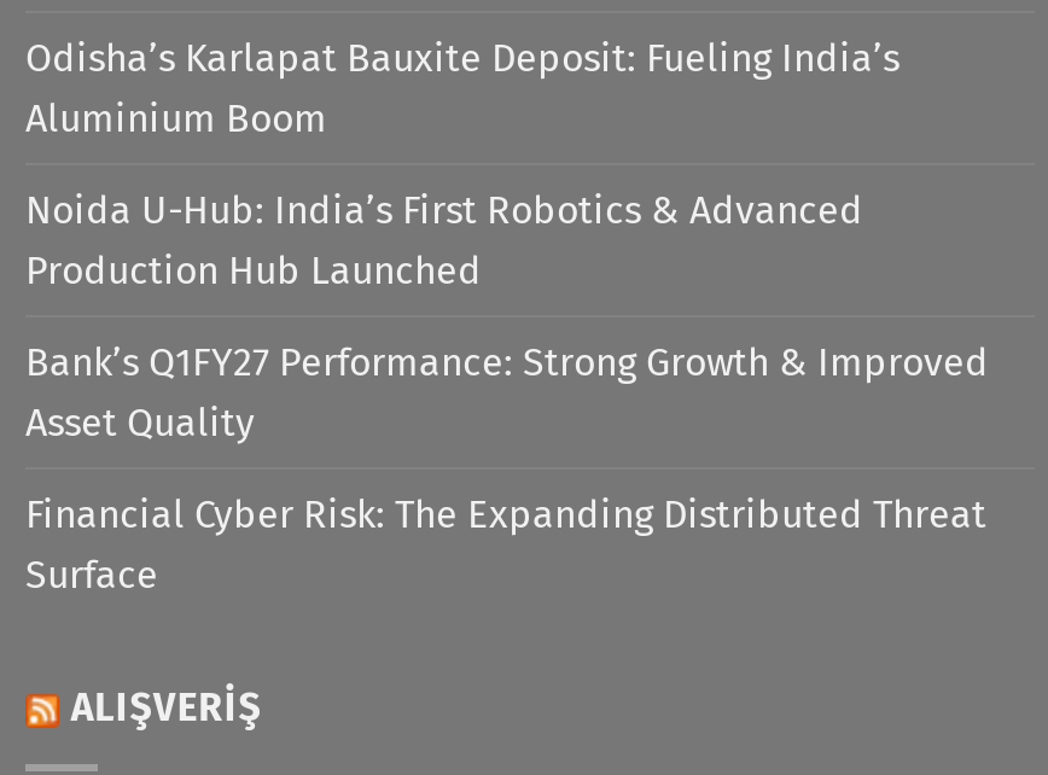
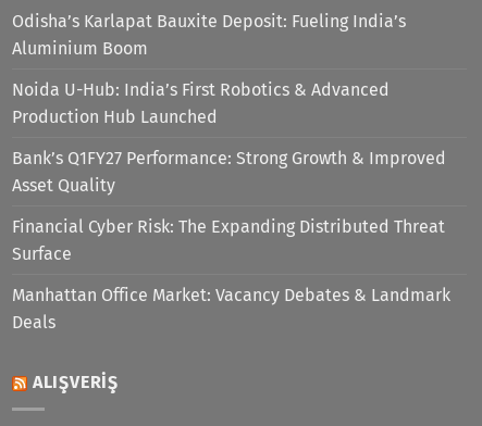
none -> [12,285,450,333] Manhattan Office Market: Vacancy Debates & Landmark | Deals

